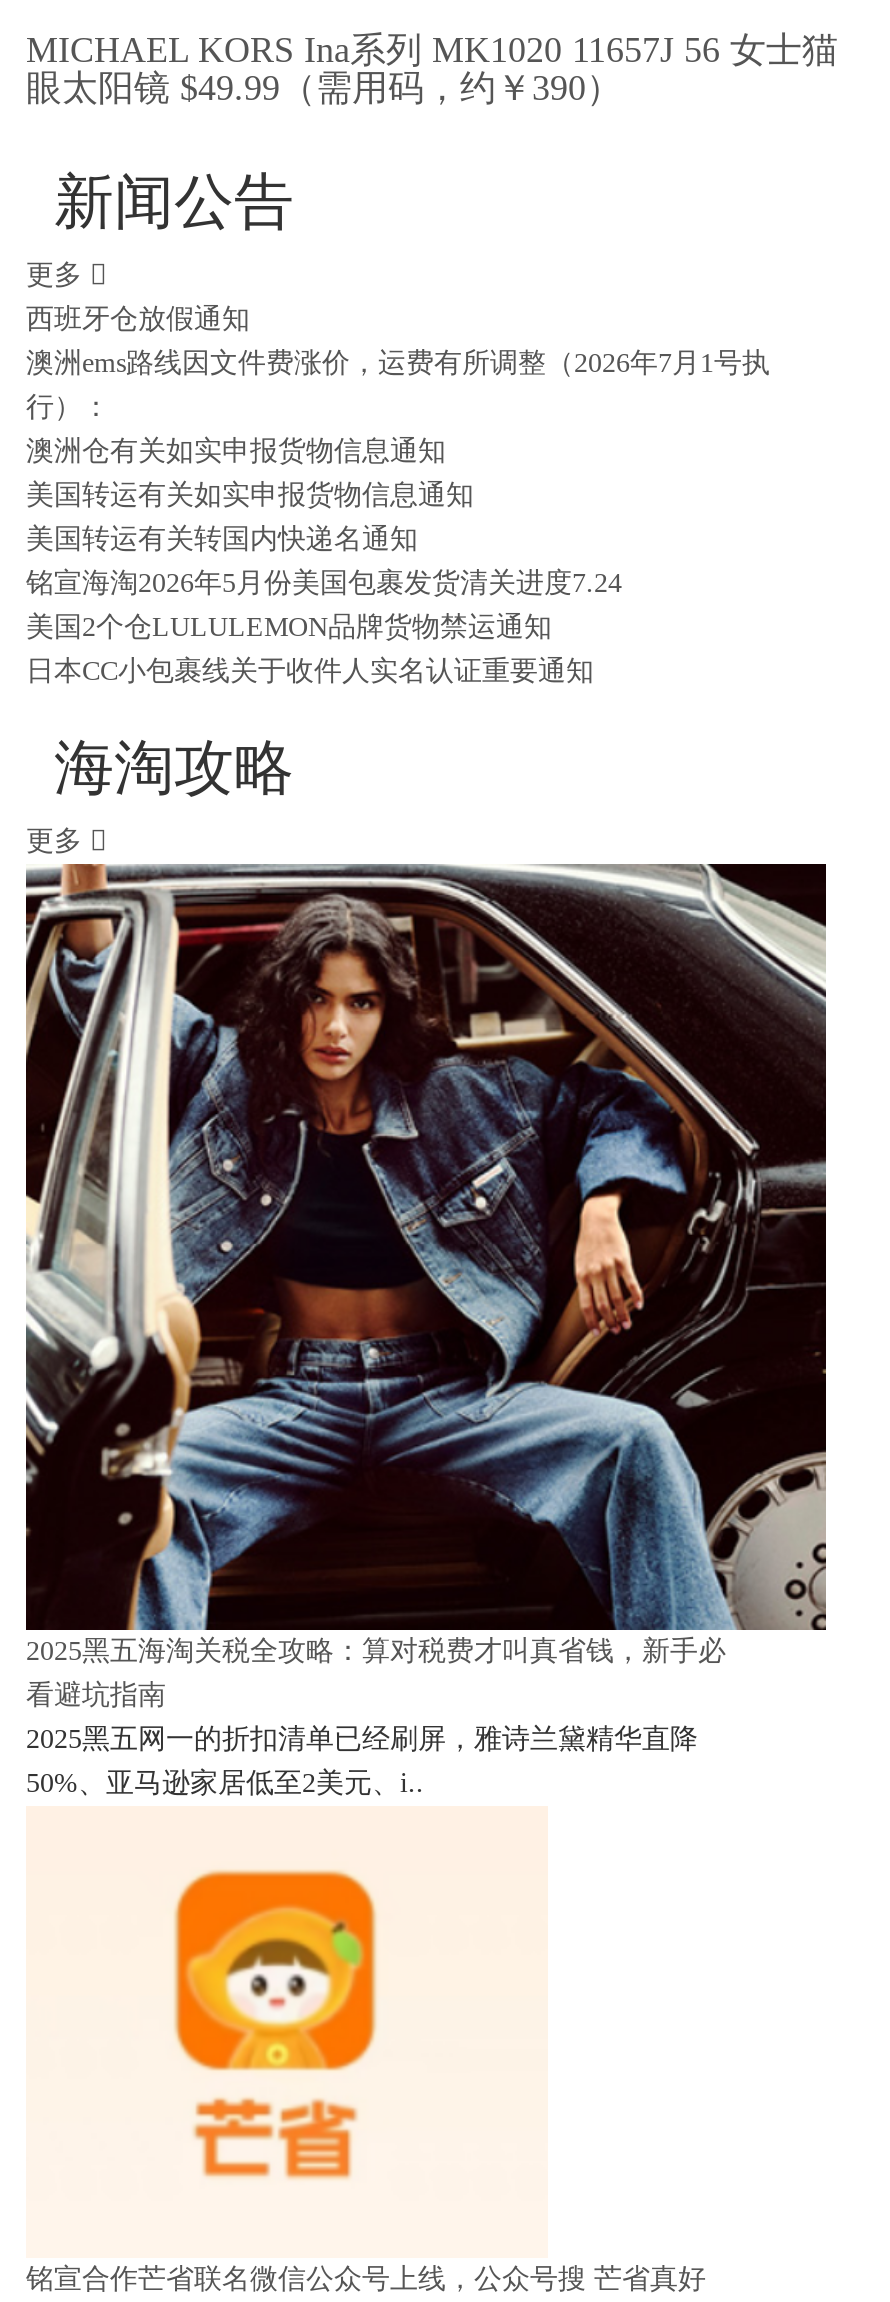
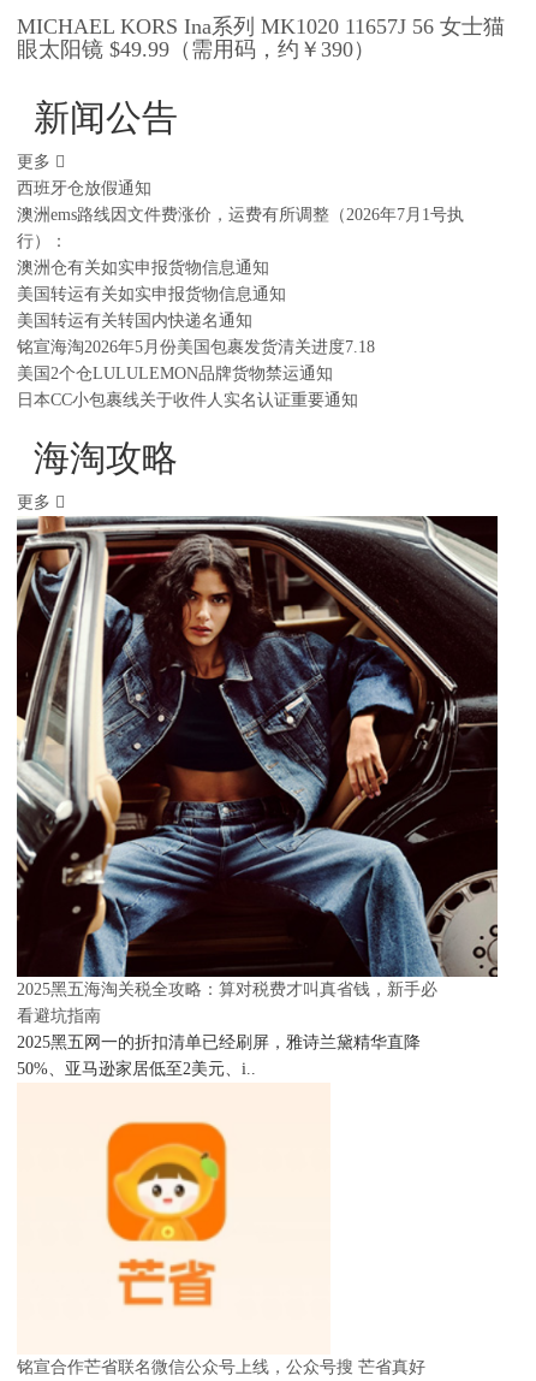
[26,569,622,599] 铭宣海淘2026年5月份美国包裹发货清关进度7.24 -> [17,338,375,356] 铭宣海淘2026年5月份美国包裹发货清关进度7.18

